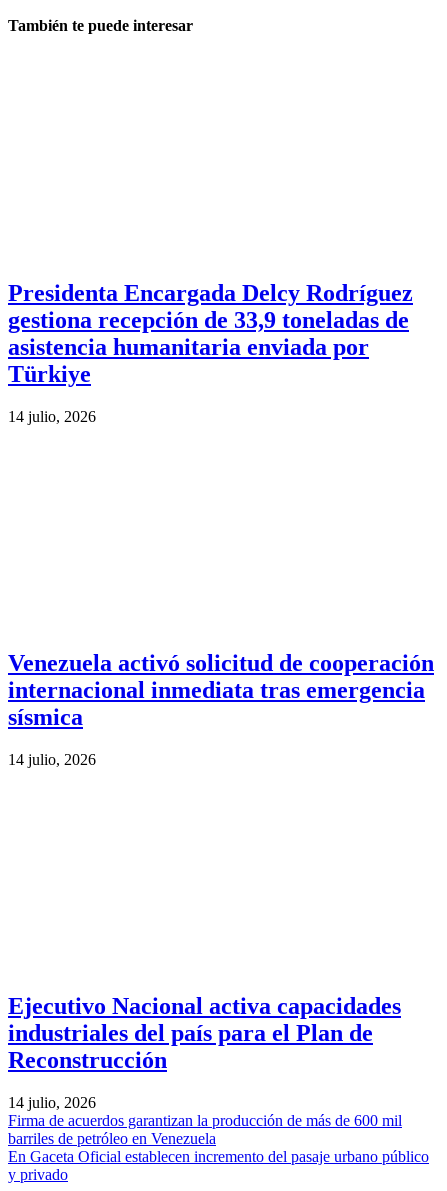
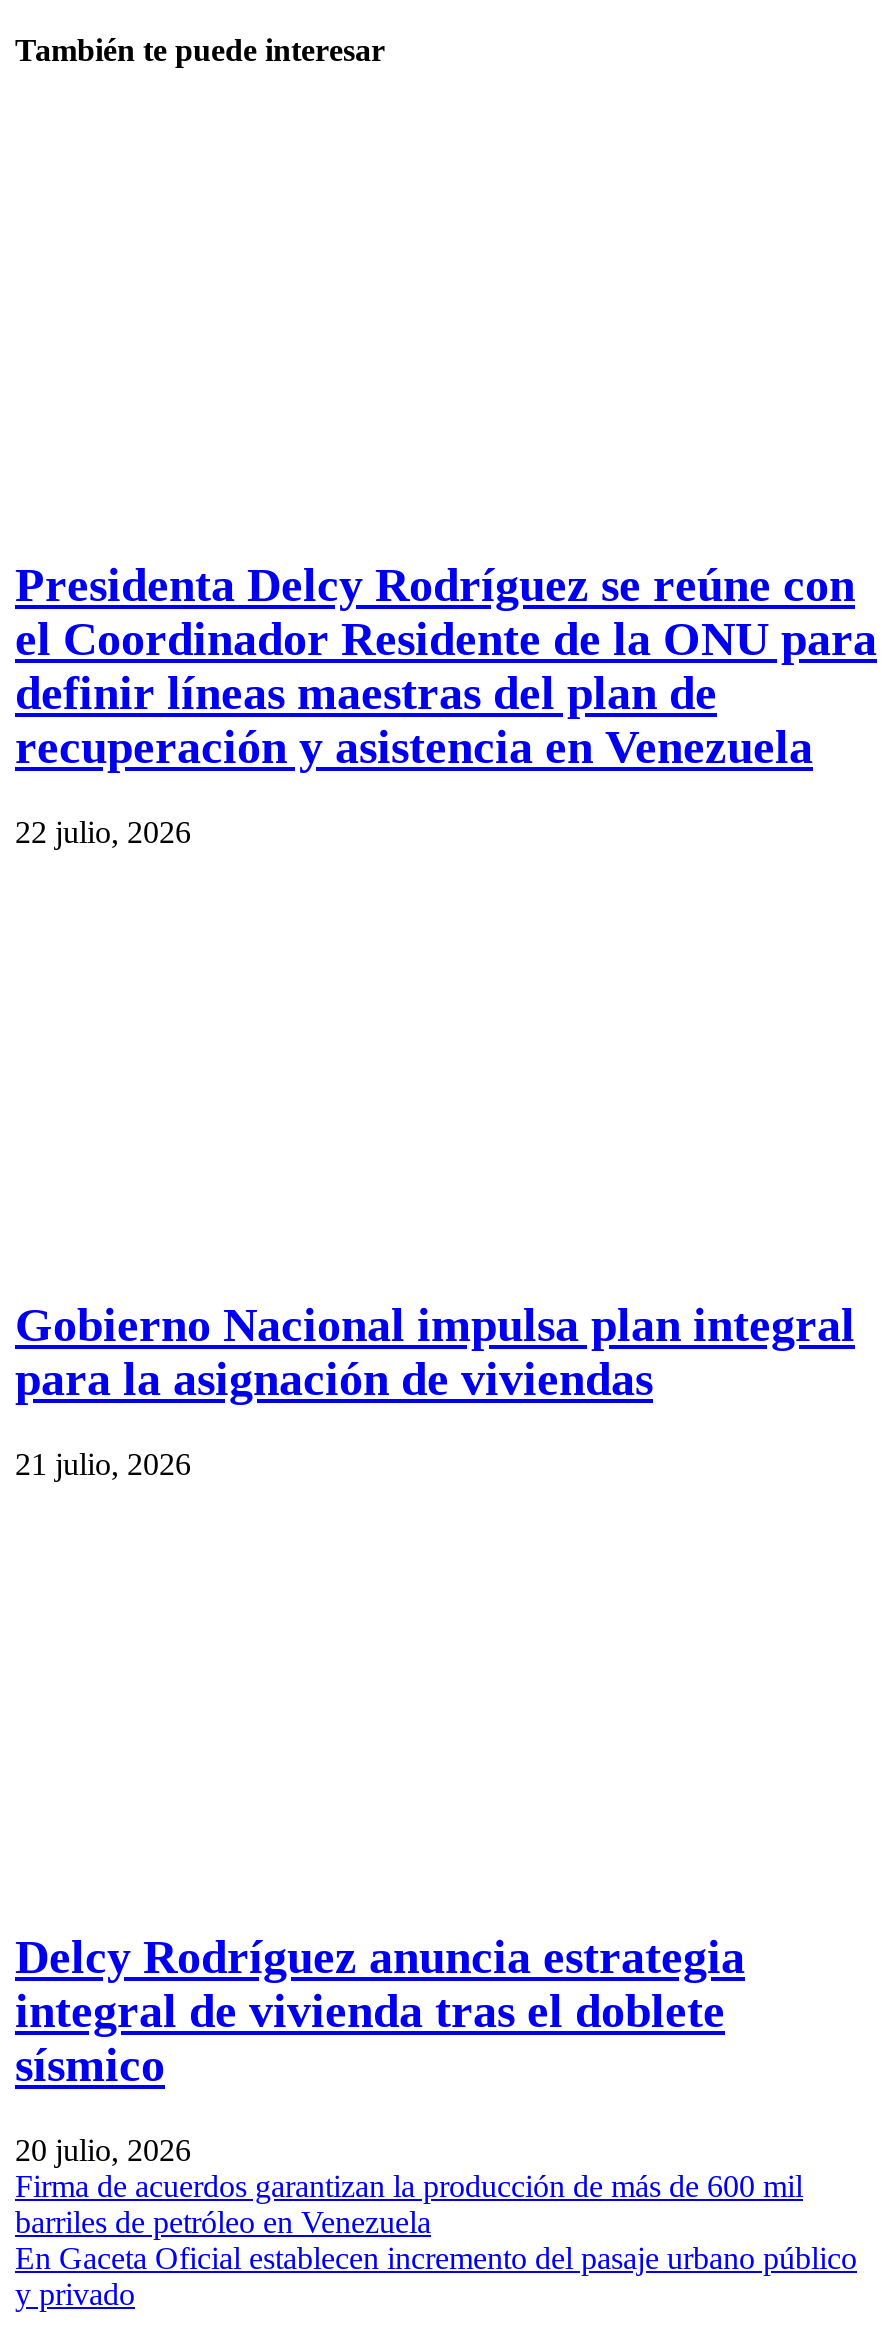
[8,280,413,387] Presidenta Encargada Delcy Rodríguez | gestiona recepción de 33,9 toneladas de | asistencia humanitaria enviada por | Türkiye -> [15,559,877,773] Presidenta Delcy Rodríguez se reúne con | el Coordinador Residente de la ONU para | definir líneas maestras del plan de | recuperación y asistencia en Venezuela
[8,408,96,425] 14 julio, 2026 -> [15,815,191,849] 22 julio, 2026
[8,650,434,730] Venezuela activó solicitud de cooperación | internacional inmediata tras emergencia | sísmica -> [15,1299,855,1405] Gobierno Nacional impulsa plan integral | para la asignación de viviendas
[8,751,96,768] 14 julio, 2026 -> [15,1447,191,1481] 21 julio, 2026
[8,993,401,1073] Ejecutivo Nacional activa capacidades | industriales del país para el Plan de | Reconstrucción -> [15,1931,745,2091] Delcy Rodríguez anuncia estrategia | integral de vivienda tras el doblete | sísmico
[8,1094,96,1111] 14 julio, 2026 -> [15,2133,191,2167] 20 julio, 2026

